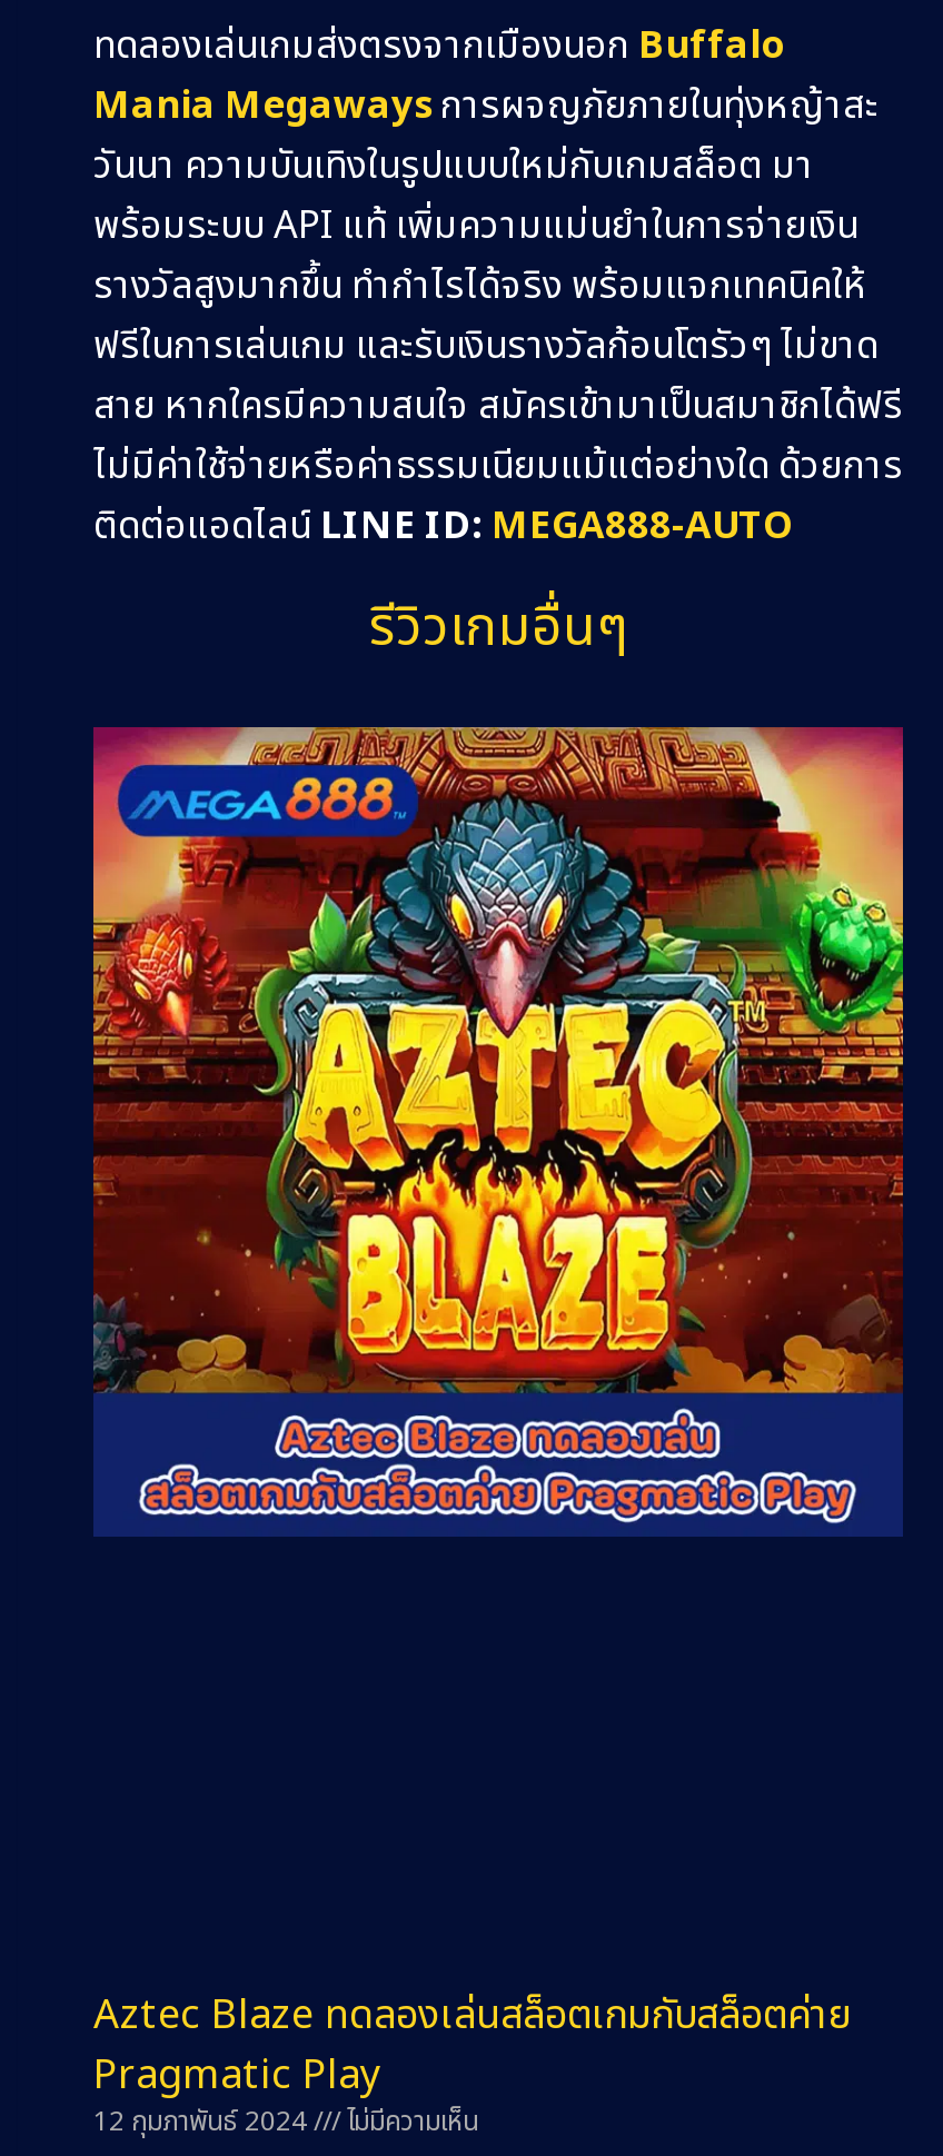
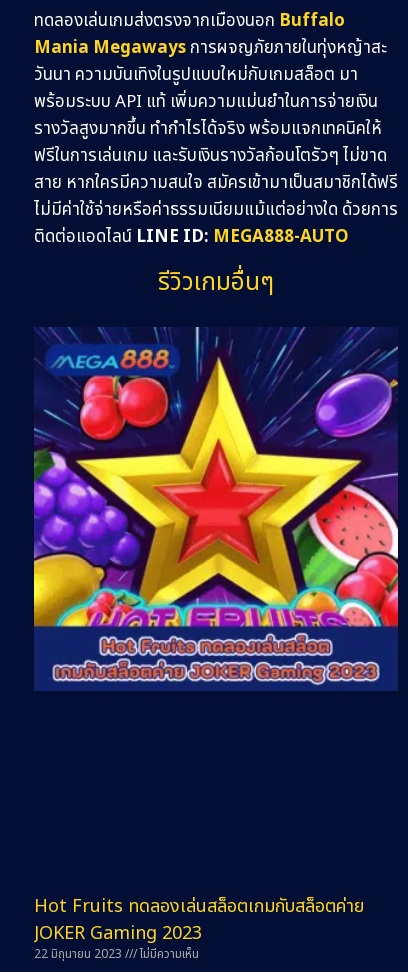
[91,725,905,1526] [image] -> [33,327,399,686] [image]
[93,1987,850,2142] Aztec Blaze ทดลองเล่นสล็อตเกมกับสล็อตค่าย | Pragmatic Play | 12 กุมภาพันธ์ 2024 -> [34,893,364,963] Hot Fruits ทดลองเล่นสล็อตเกมกับสล็อตค่าย | JOKER Gaming 2023 | 22 มิถุนายน 2023

